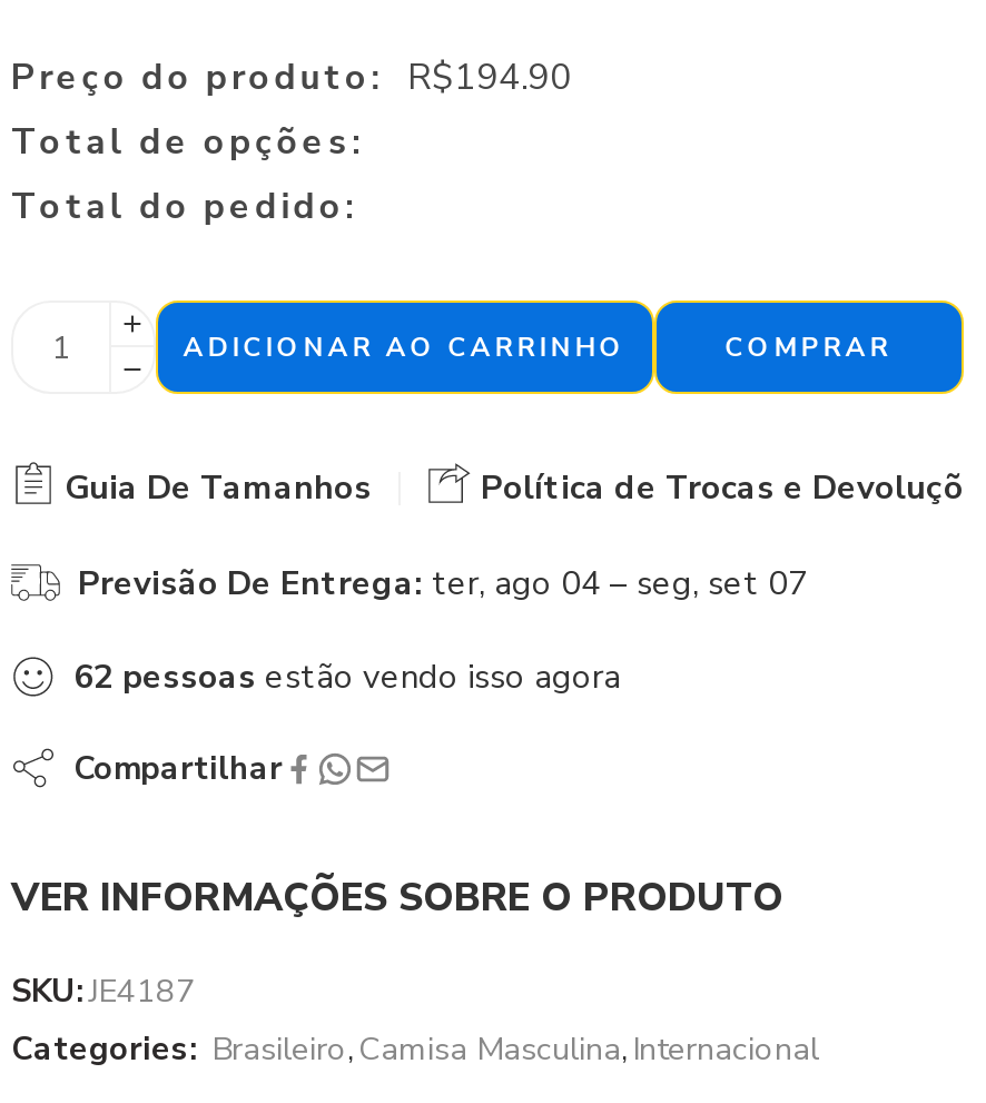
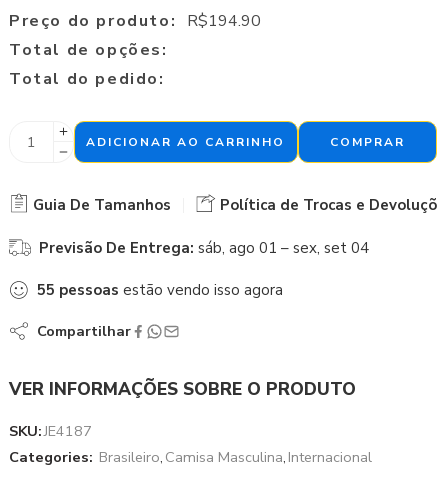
[78,562,808,607] Previsão De Entrega: ter, ago 04 – seg, set 07 -> [39,238,369,258] Previsão De Entrega: sáb, ago 01 – sex, set 04
[73,656,621,700] 62 pessoas estão vendo isso agora -> [37,280,283,300] 55 pessoas estão vendo isso agora

